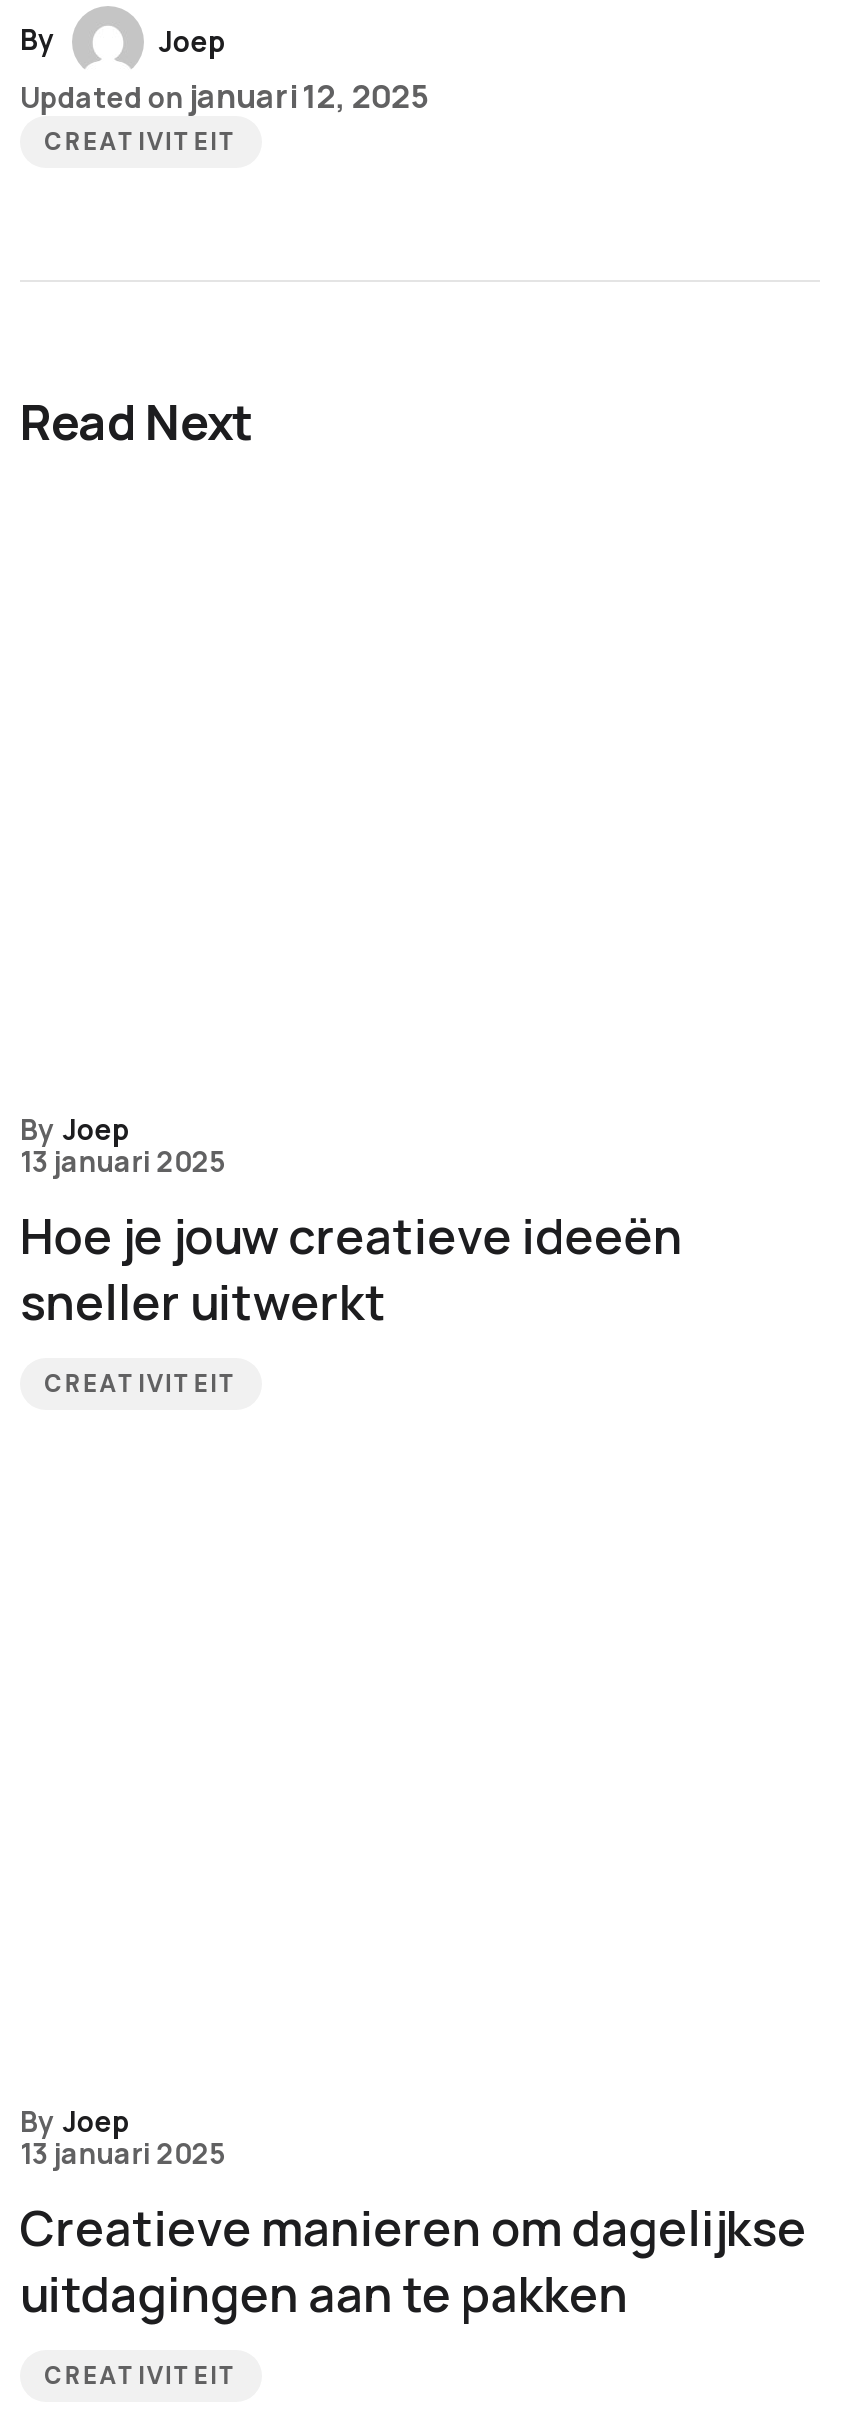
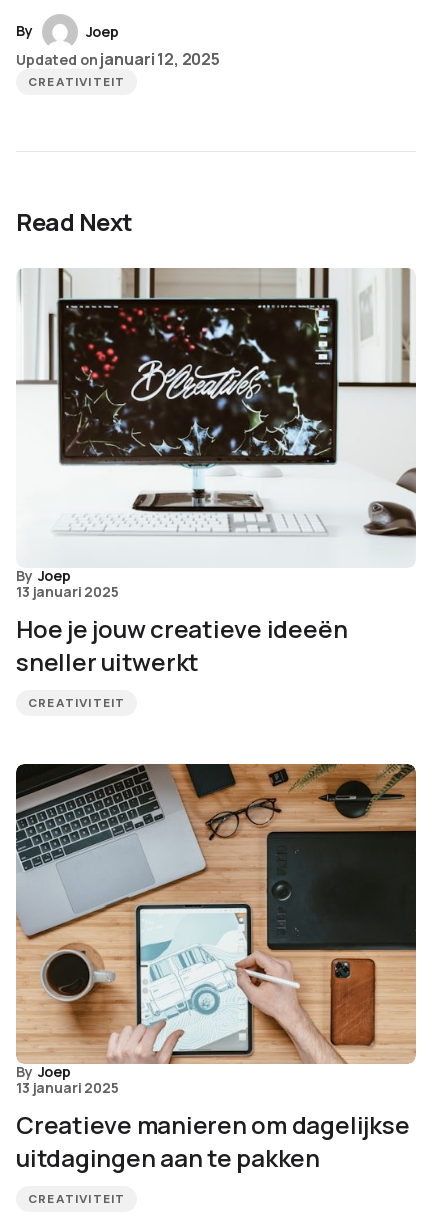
none -> [15,267,417,556] [image]
none -> [15,763,417,1065] [image]

